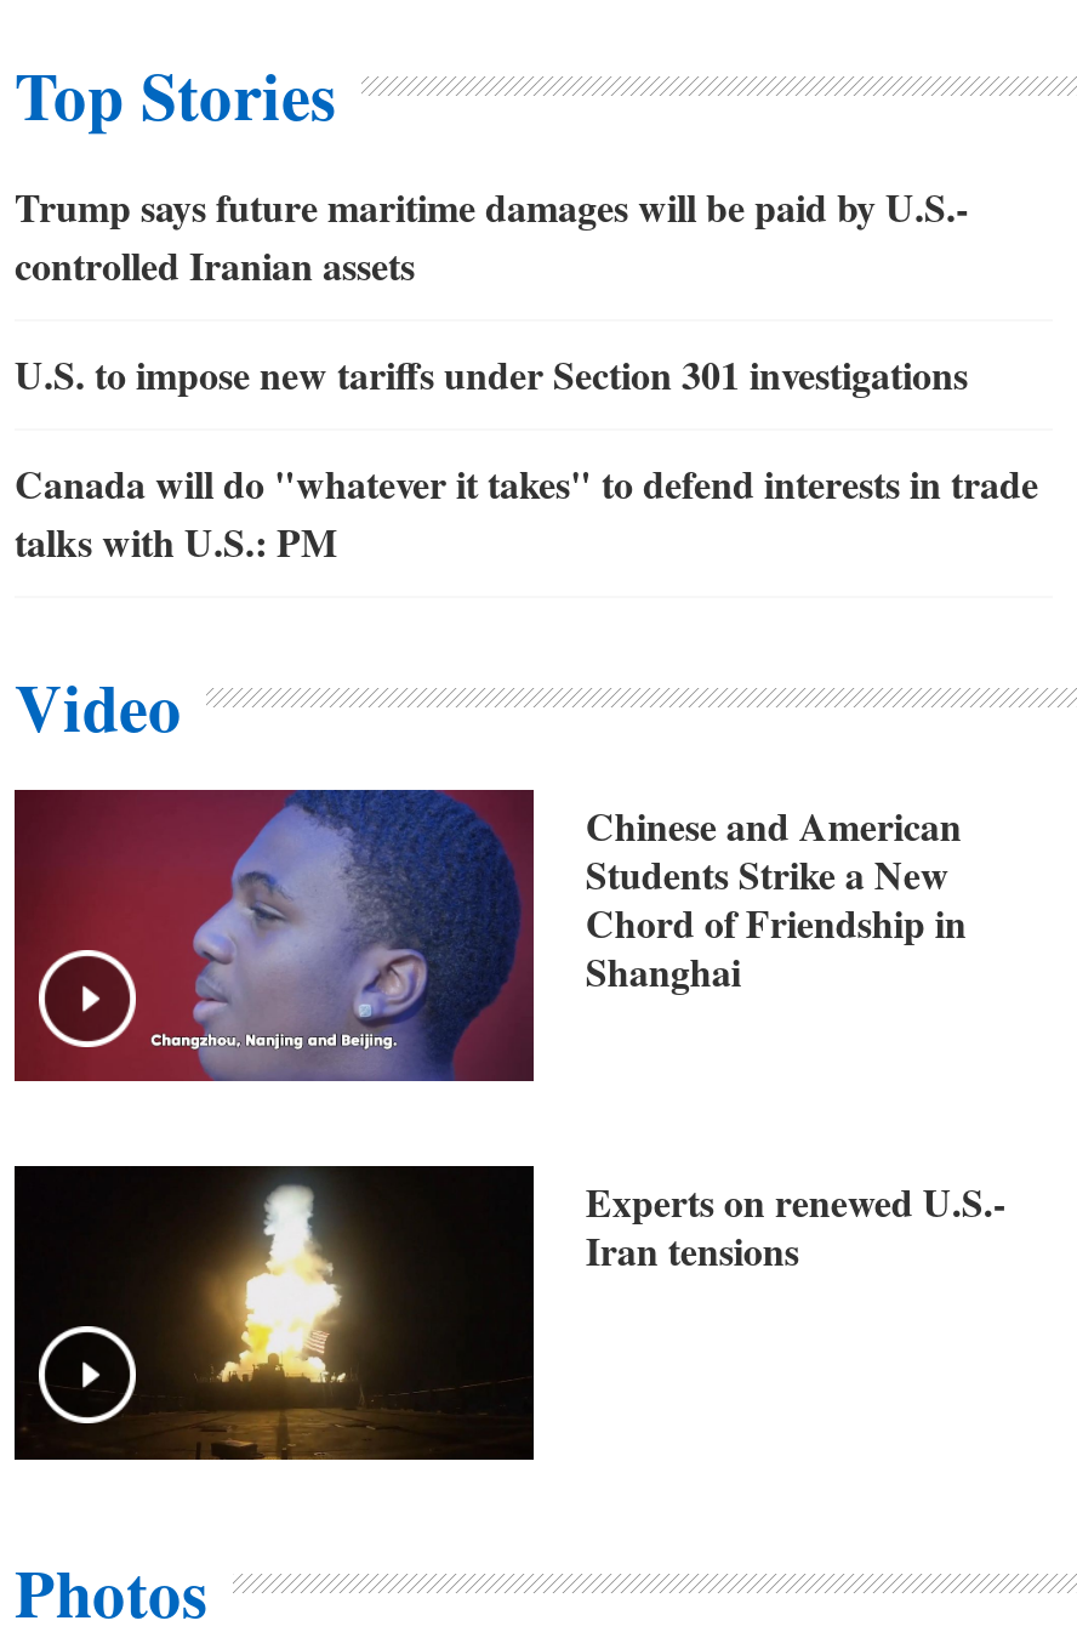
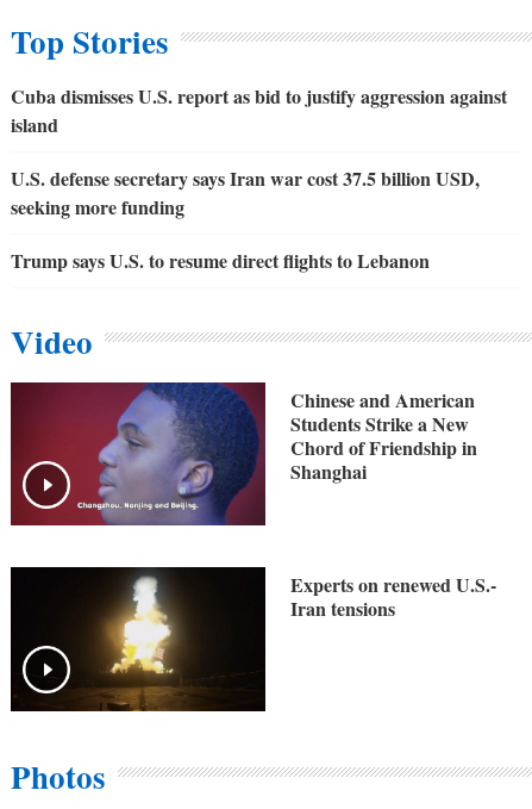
[15,178,968,292] Trump says future maritime damages will be paid by U.S.- | controlled Iranian assets -> [11,82,507,138] Cuba dismisses U.S. report as bid to justify aggression against | island
[15,346,968,401] U.S. to impose new tariffs under Section 301 investigations -> [11,164,480,220] U.S. defense secretary says Iran war cost 37.5 billion USD, | seeking more funding
[15,455,1038,569] Canada will do "whatever it takes" to defend interests in trade | talks with U.S.: PM -> [11,247,430,274] Trump says U.S. to resume direct flights to Lebanon

